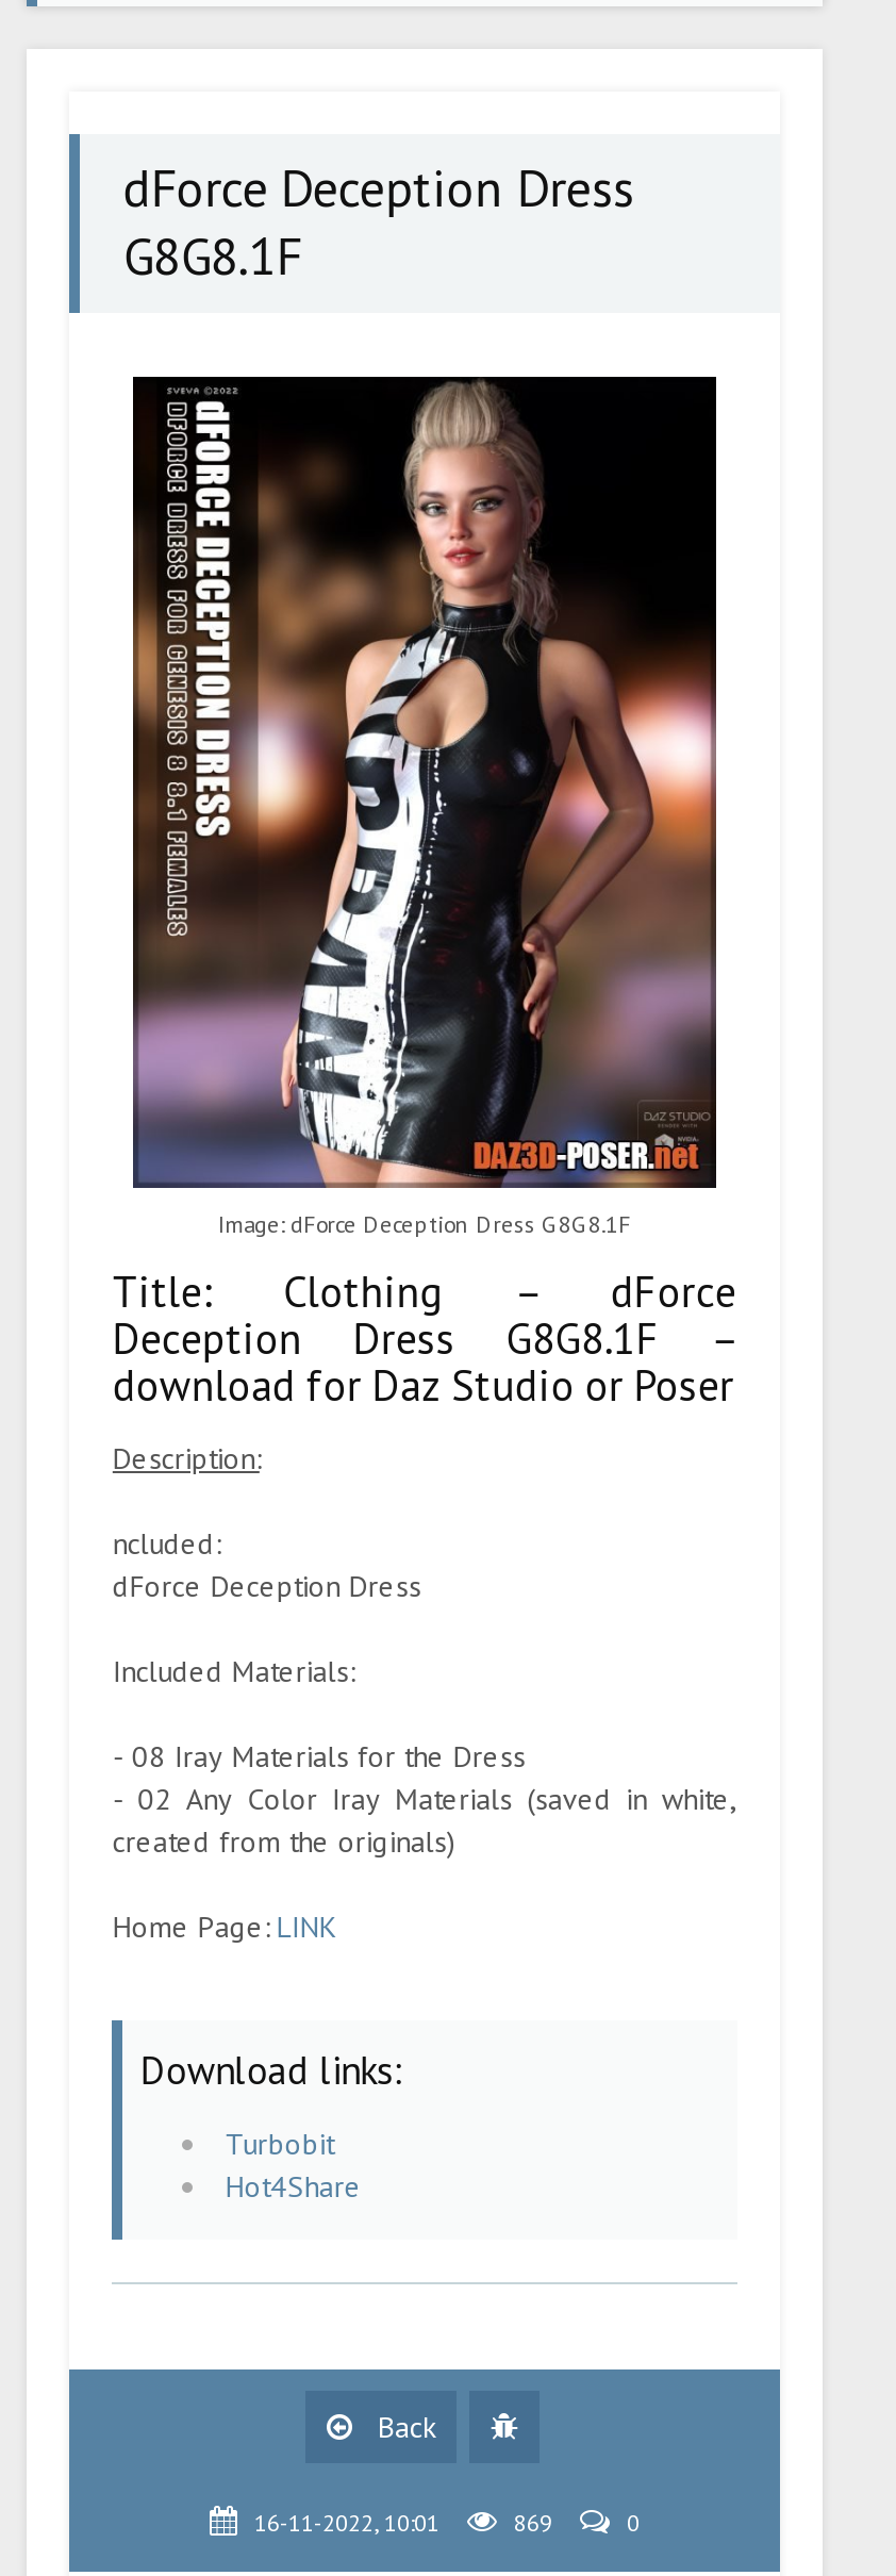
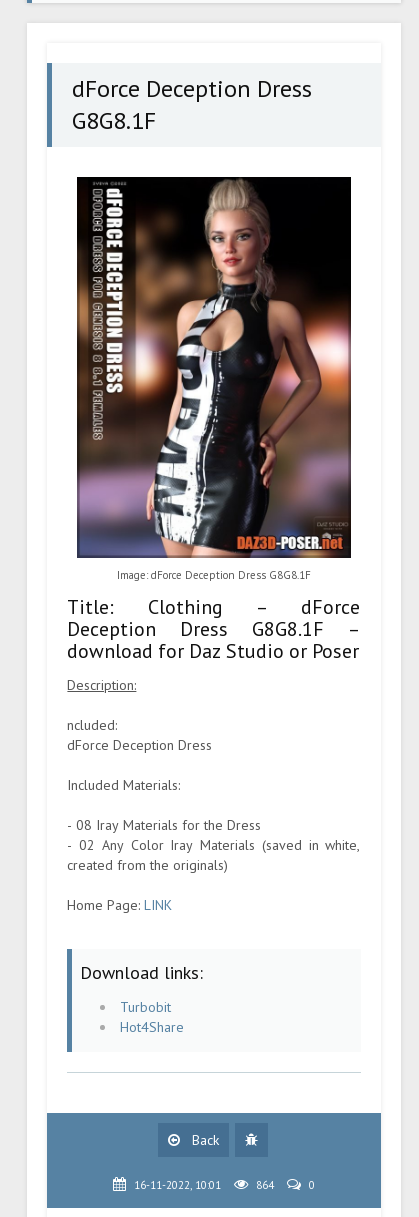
[508,2509,559,2539] 869 -> [253,1178,277,1192] 864

